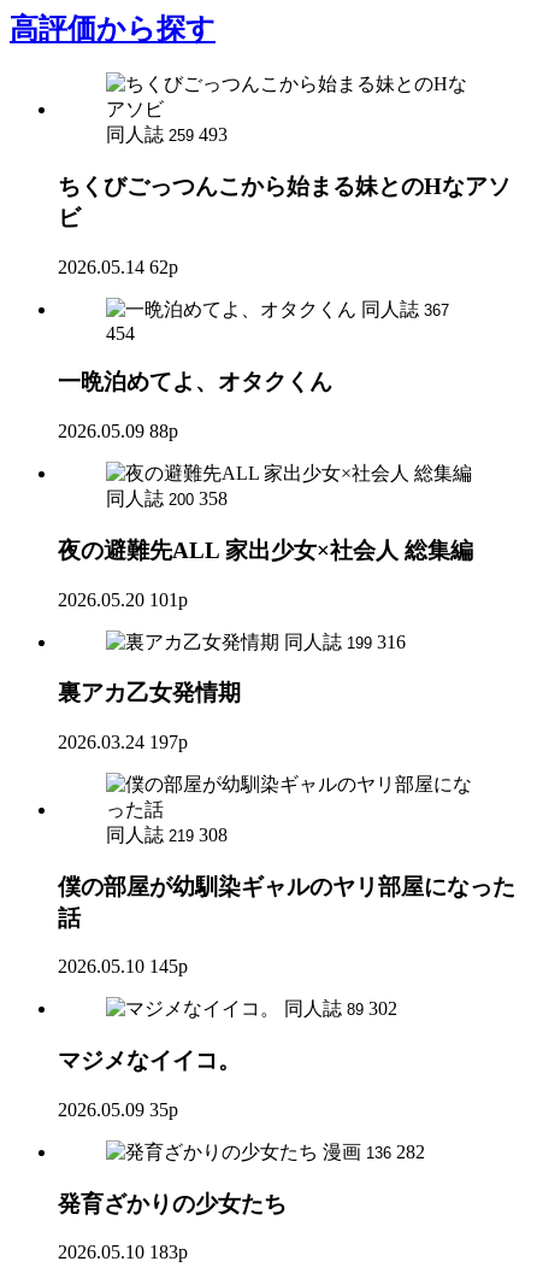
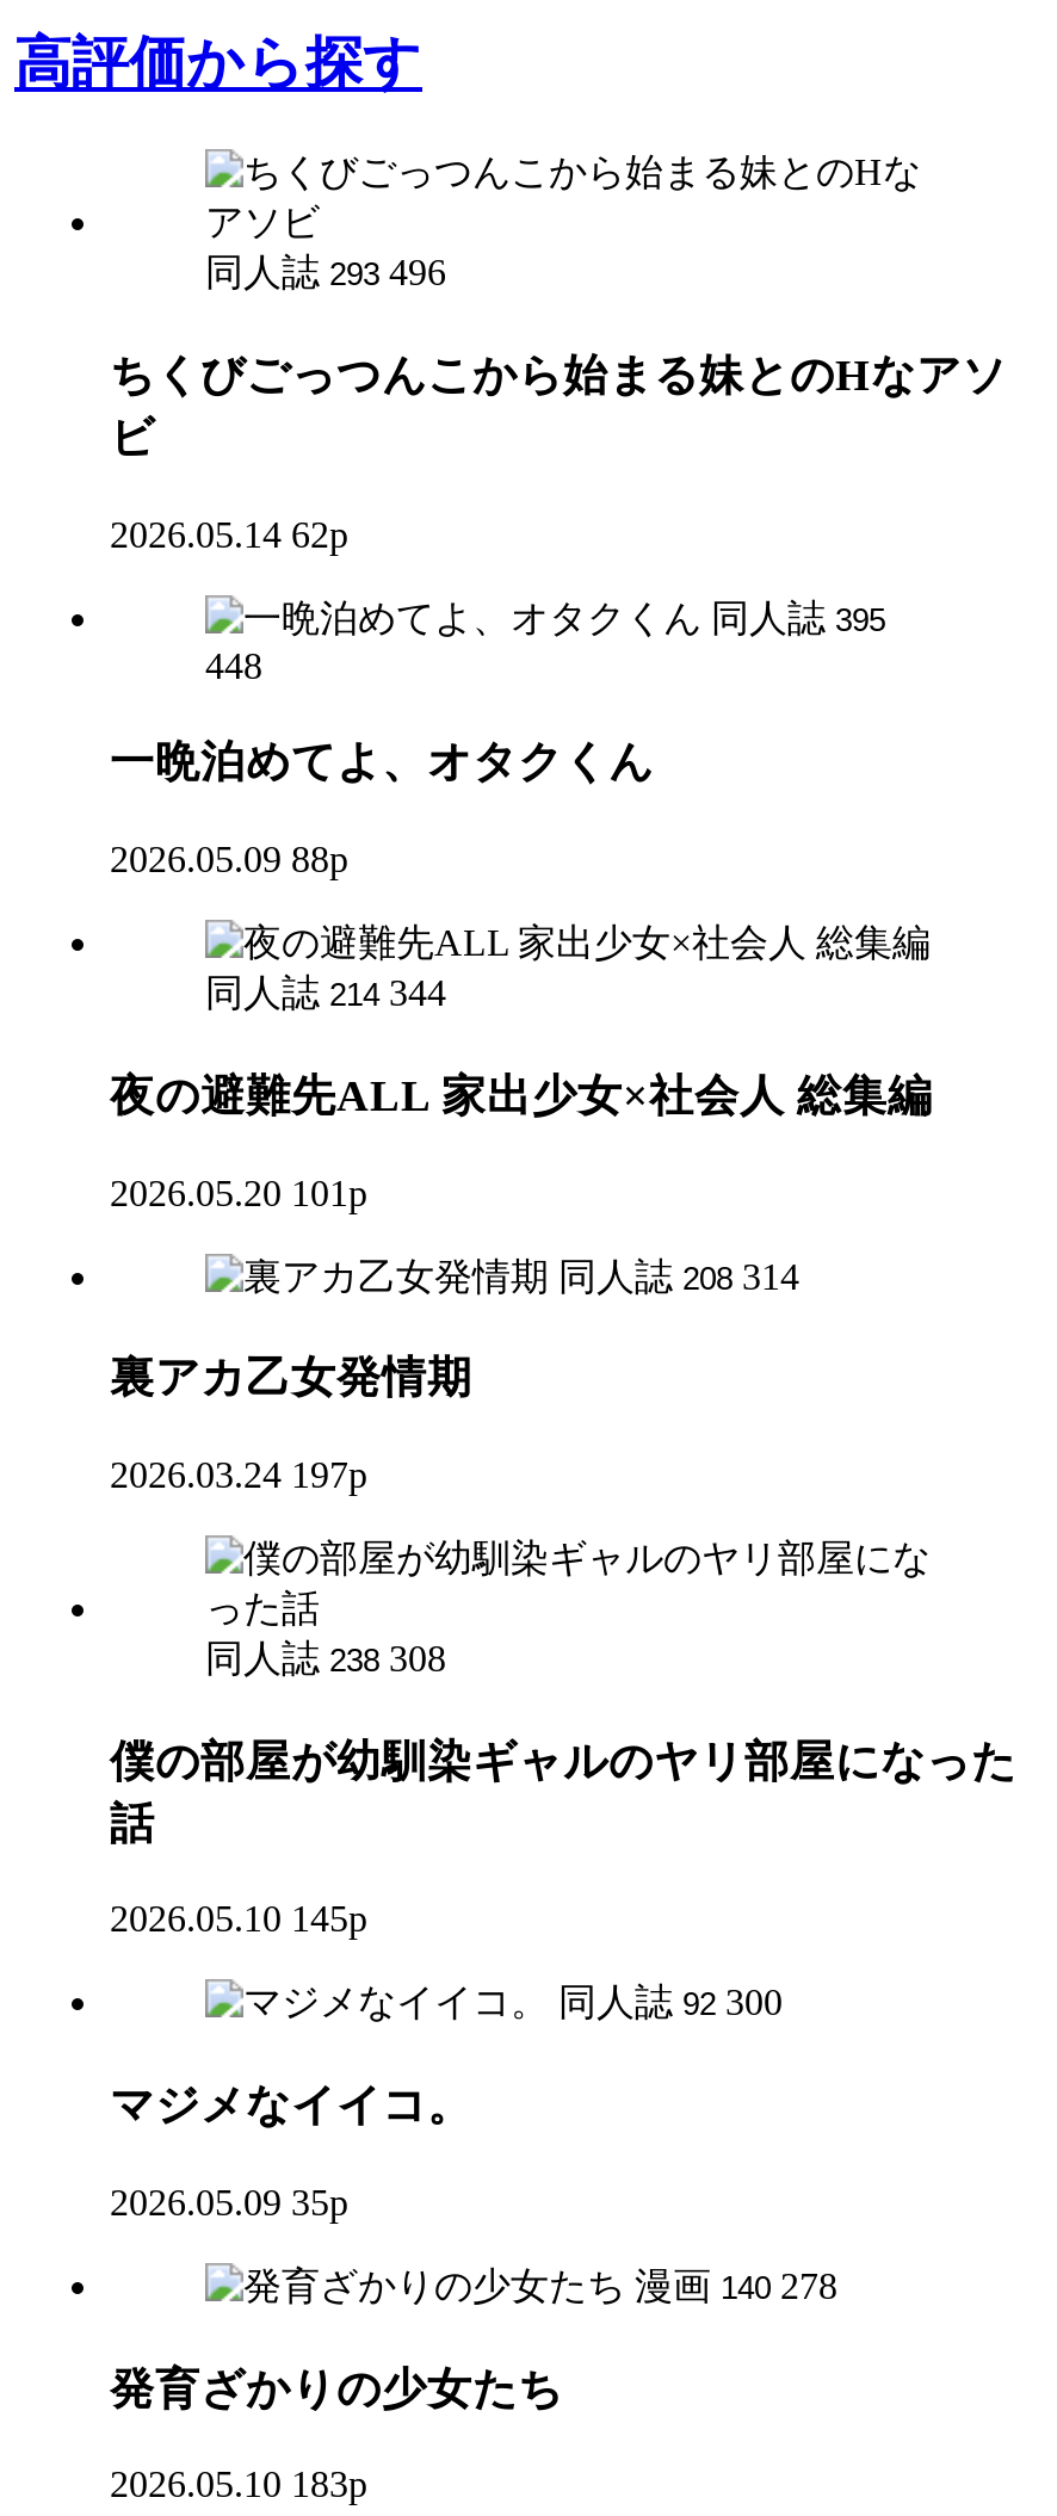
[106,124,228,145] 同人誌 259 493 -> [205,252,446,293] 同人誌 293 496
[361,298,449,319] 同人誌 367 -> [711,597,885,637] 同人誌 395
[106,323,135,343] 454 -> [205,644,262,685] 448
[106,488,228,509] 同人誌 200 358 -> [205,973,446,1013] 同人誌 214 344
[284,631,406,652] 同人誌 199 316 -> [558,1255,799,1296] 同人誌 208 314
[106,824,228,845] 同人誌 219 308 -> [205,1638,446,1678] 同人誌 238 308
[284,999,397,1019] 同人誌 89 302 -> [558,1982,783,2023] 同人誌 92 300
[323,1141,425,1162] 漫画 136 282 -> [635,2265,837,2306] 漫画 140 278

